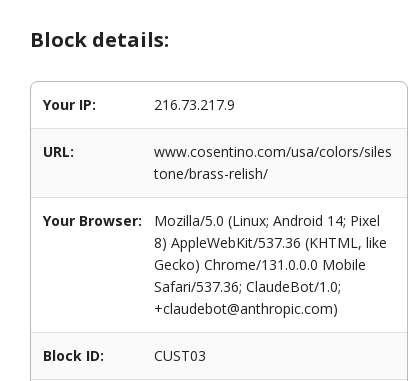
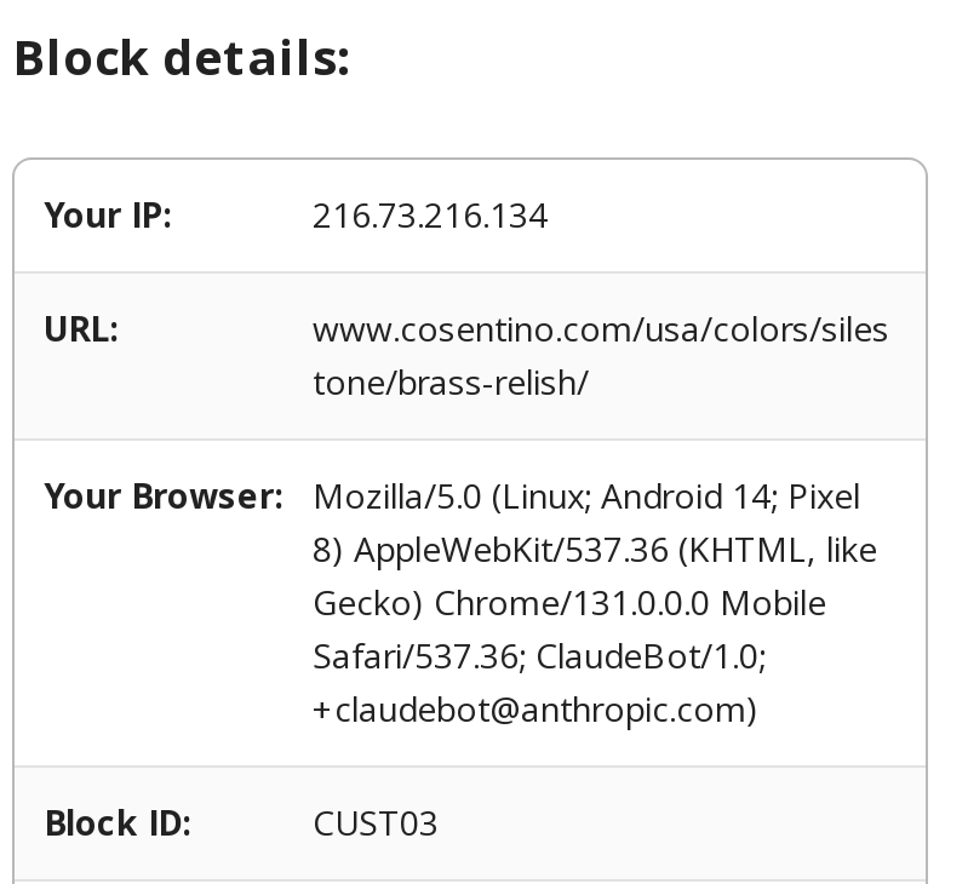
[154,95,235,114] 216.73.217.9 -> [313,191,548,237] 216.73.216.134

